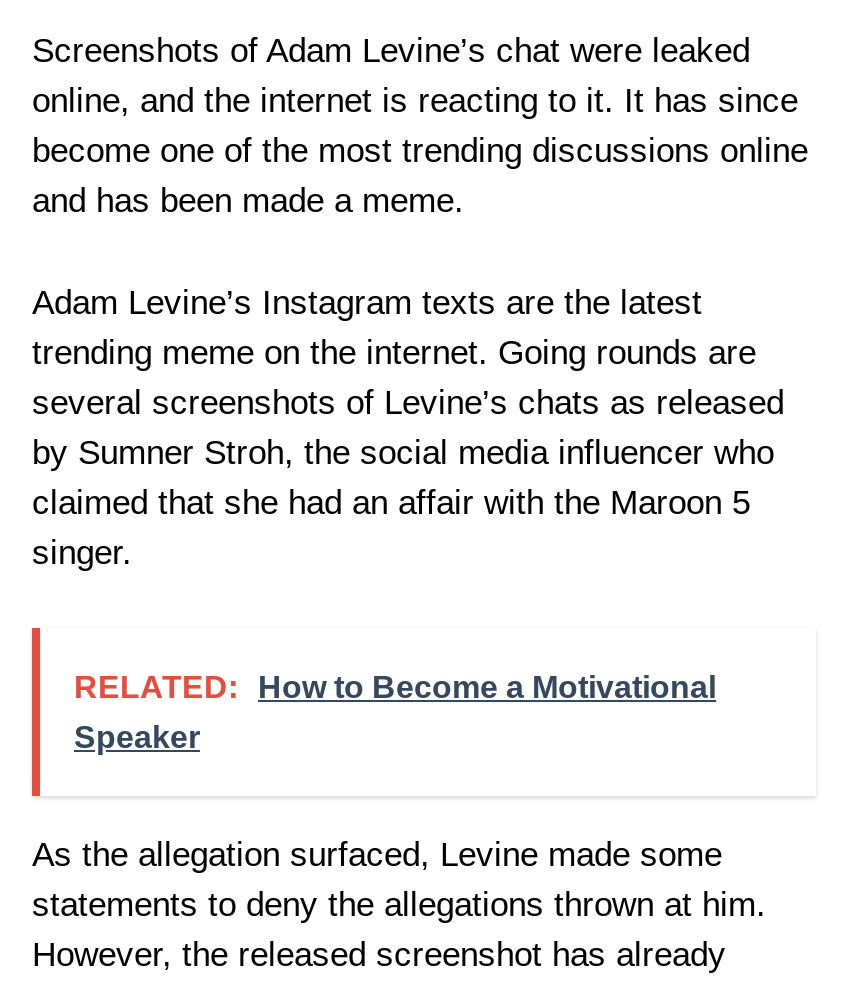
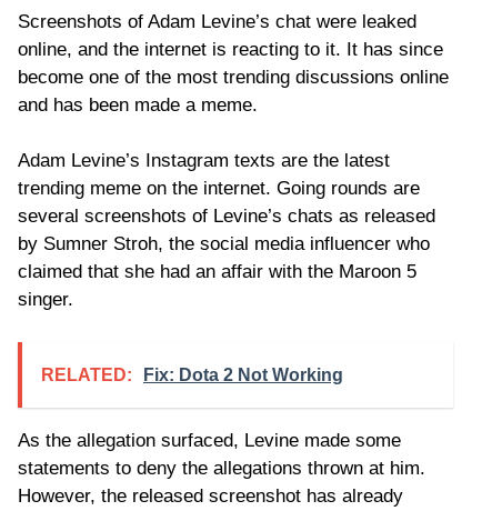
[74,670,716,754] RELATED: How to Become a Motivational | Speaker -> [41,365,343,384] RELATED: Fix: Dota 2 Not Working

